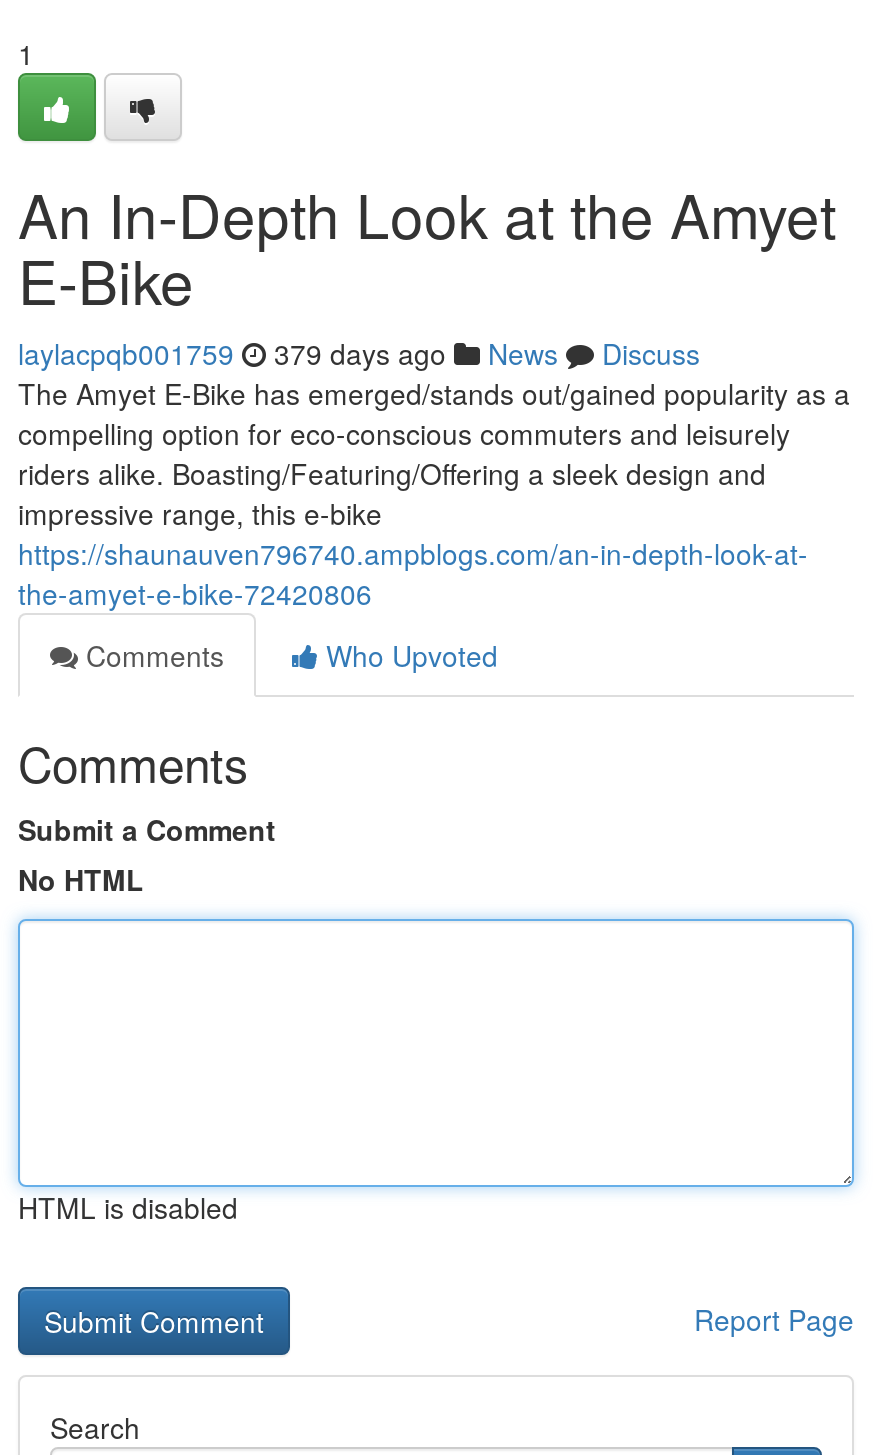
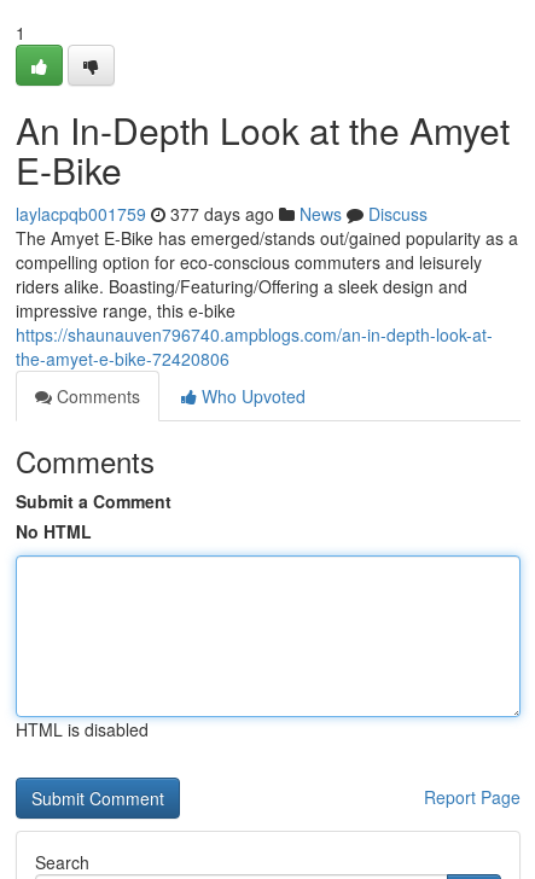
[18,333,700,373] laylacpqb001759 379 days ago News Discuss -> [16,202,428,226] laylacpqb001759 377 days ago News Discuss

